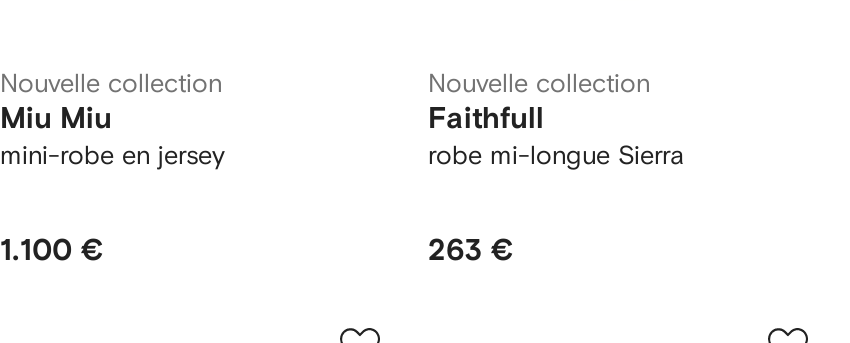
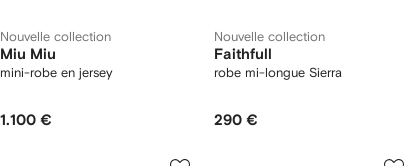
[428,236,514,266] 263 € -> [214,113,258,128] 290 €

